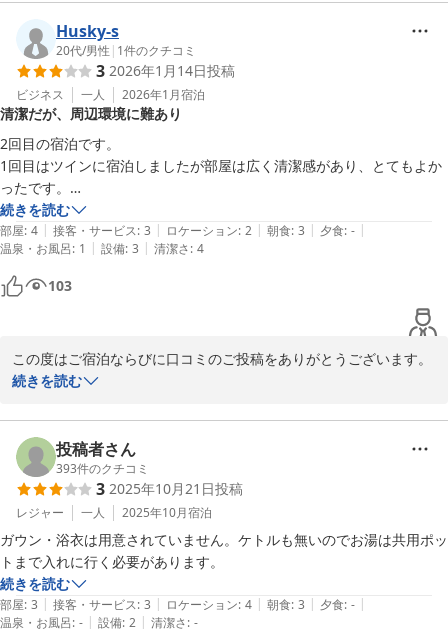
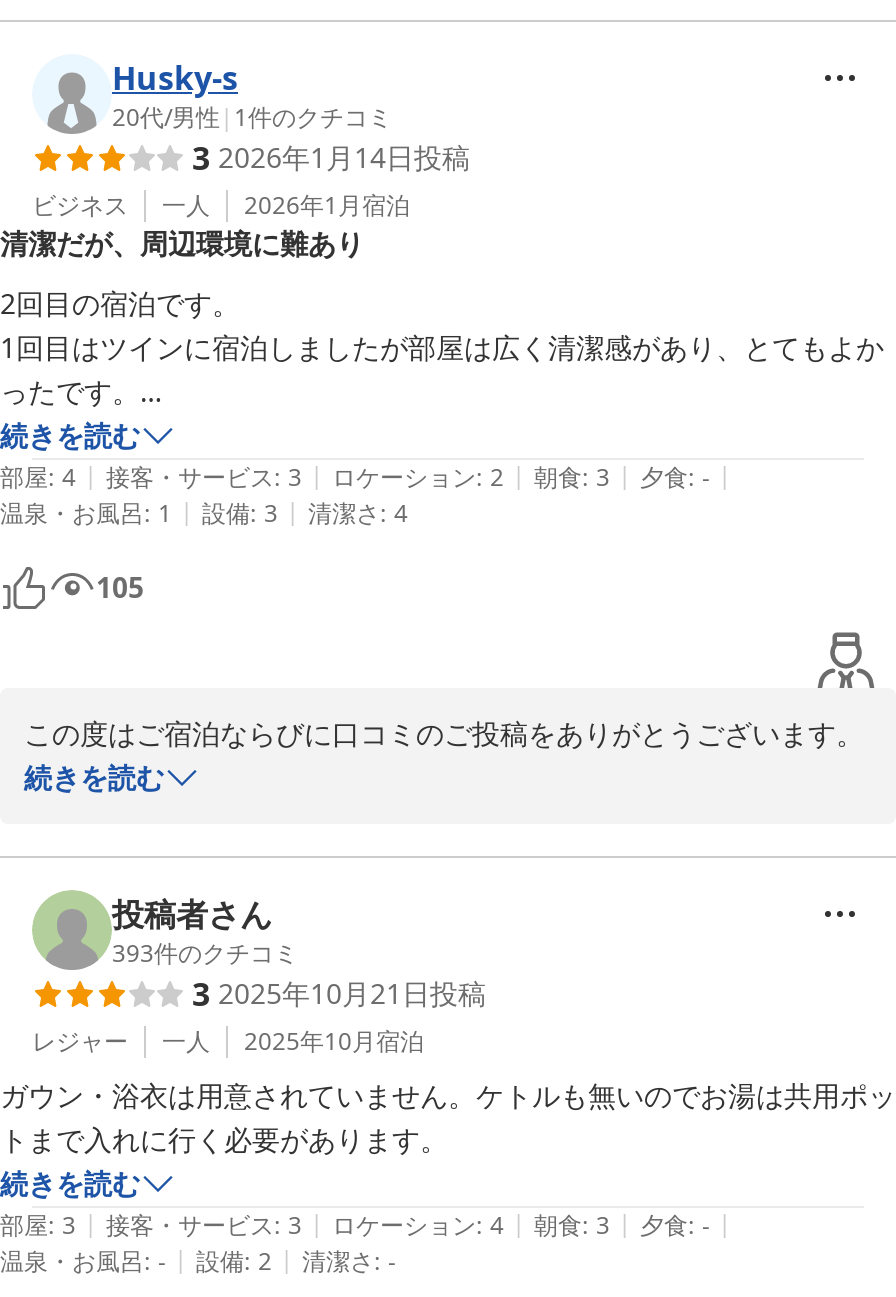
[48,276,72,295] 103 -> [96,568,144,606] 105

